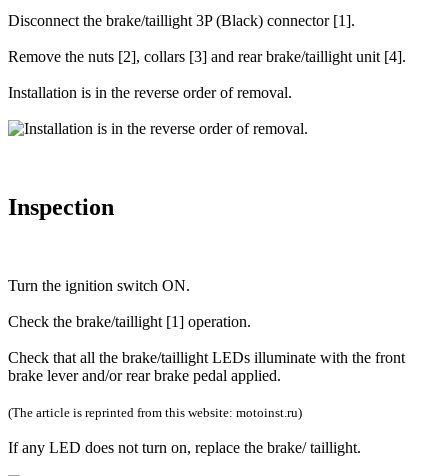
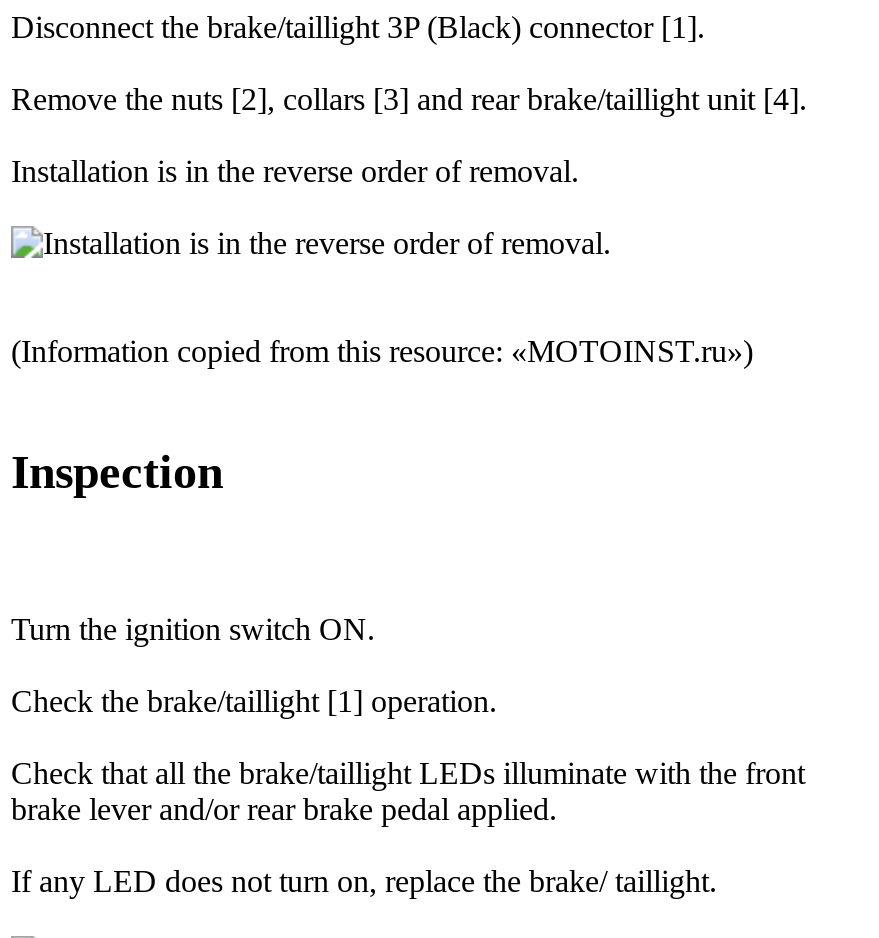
none -> [11,333,753,367] (Information copied from this resource: «MOTOINST.ru»)
moved [8,194,405,383] -> [11,445,805,825]: Inspection | Turn the ignition switch ON. | Check the brake/taillight [1] operation. | Check that all the brake/taillight LEDs illuminate with the front | brake lever and/or rear brake pedal applied.
[8,404,302,419] (The article is reprinted from this website: motoinst.ru) -> none

